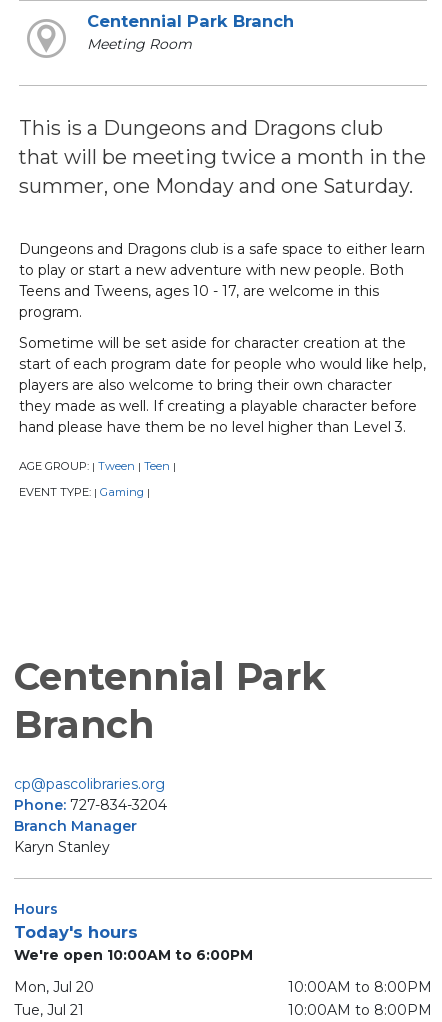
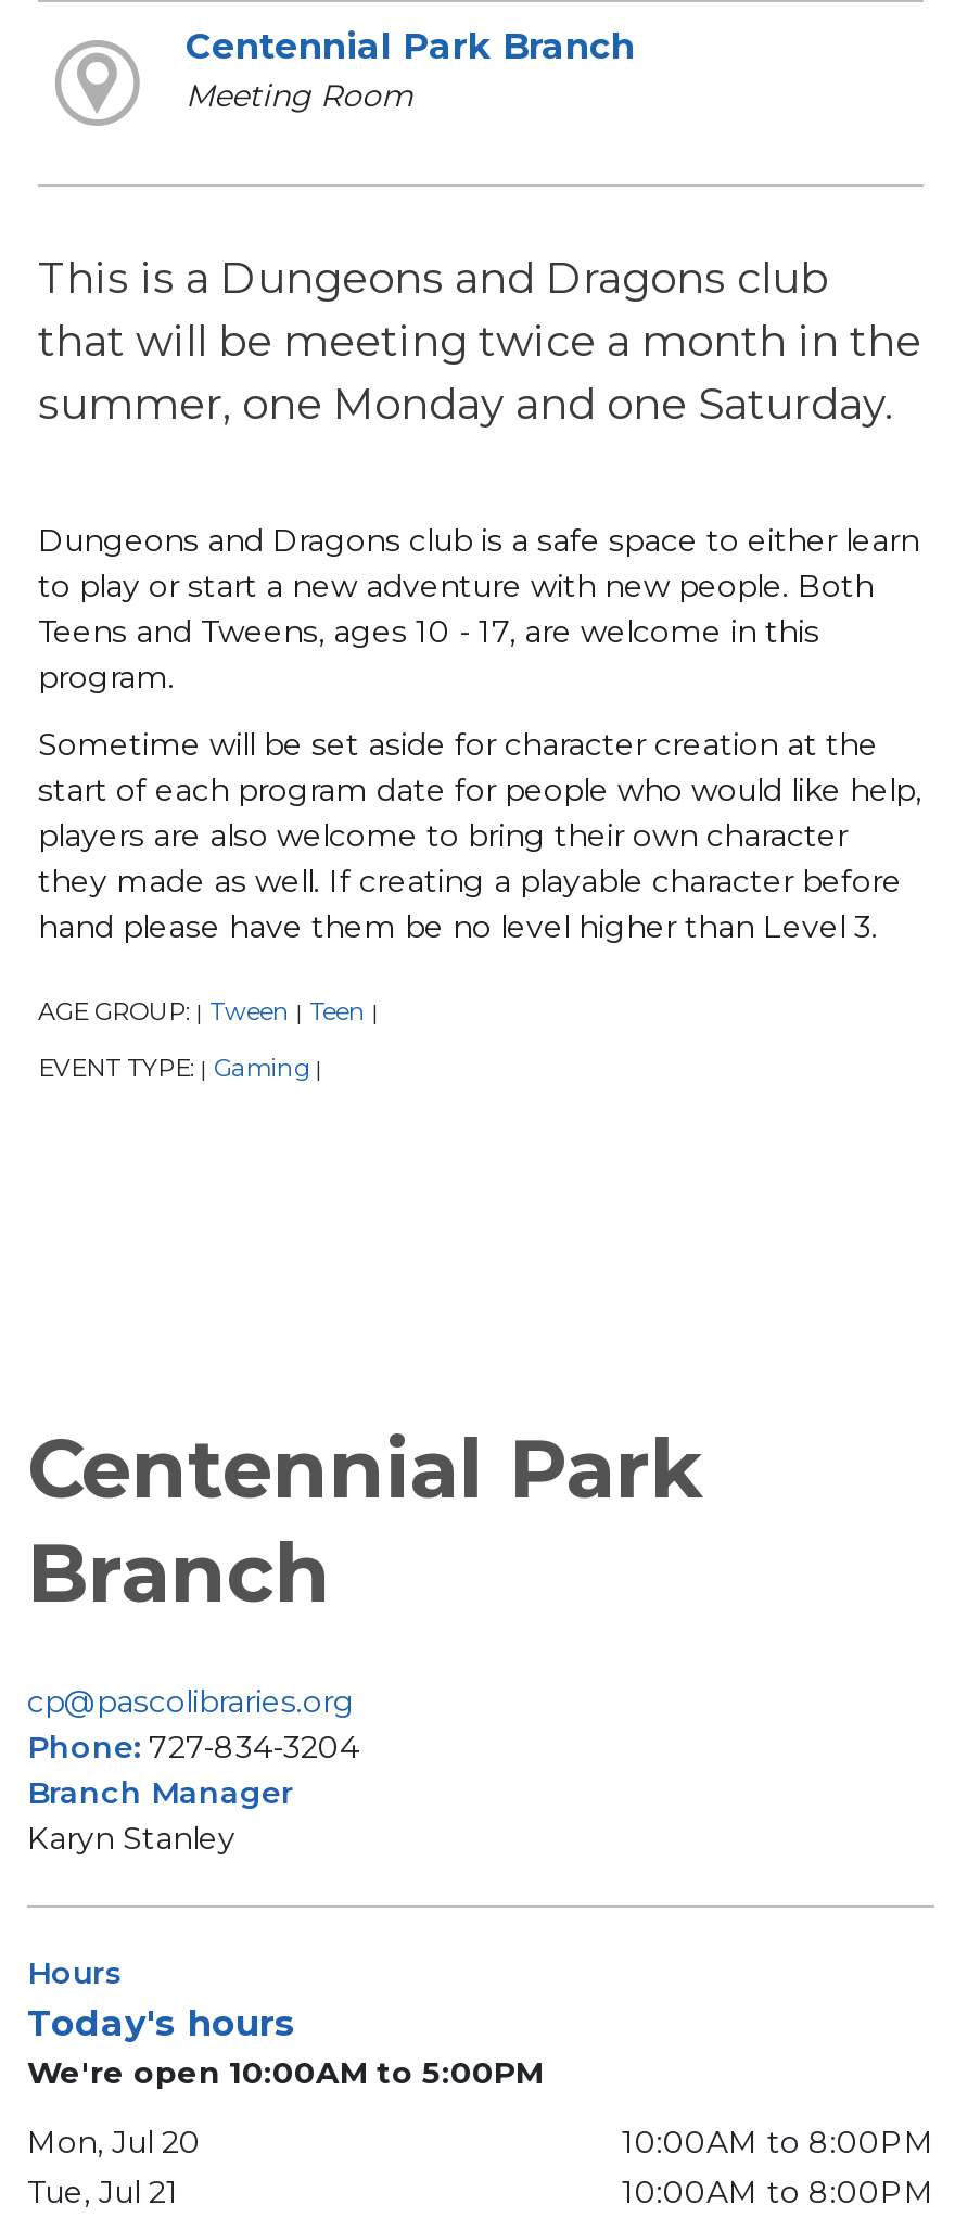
[14,946,253,964] We're open 10:00AM to 6:00PM -> [27,2052,544,2091] We're open 10:00AM to 5:00PM

